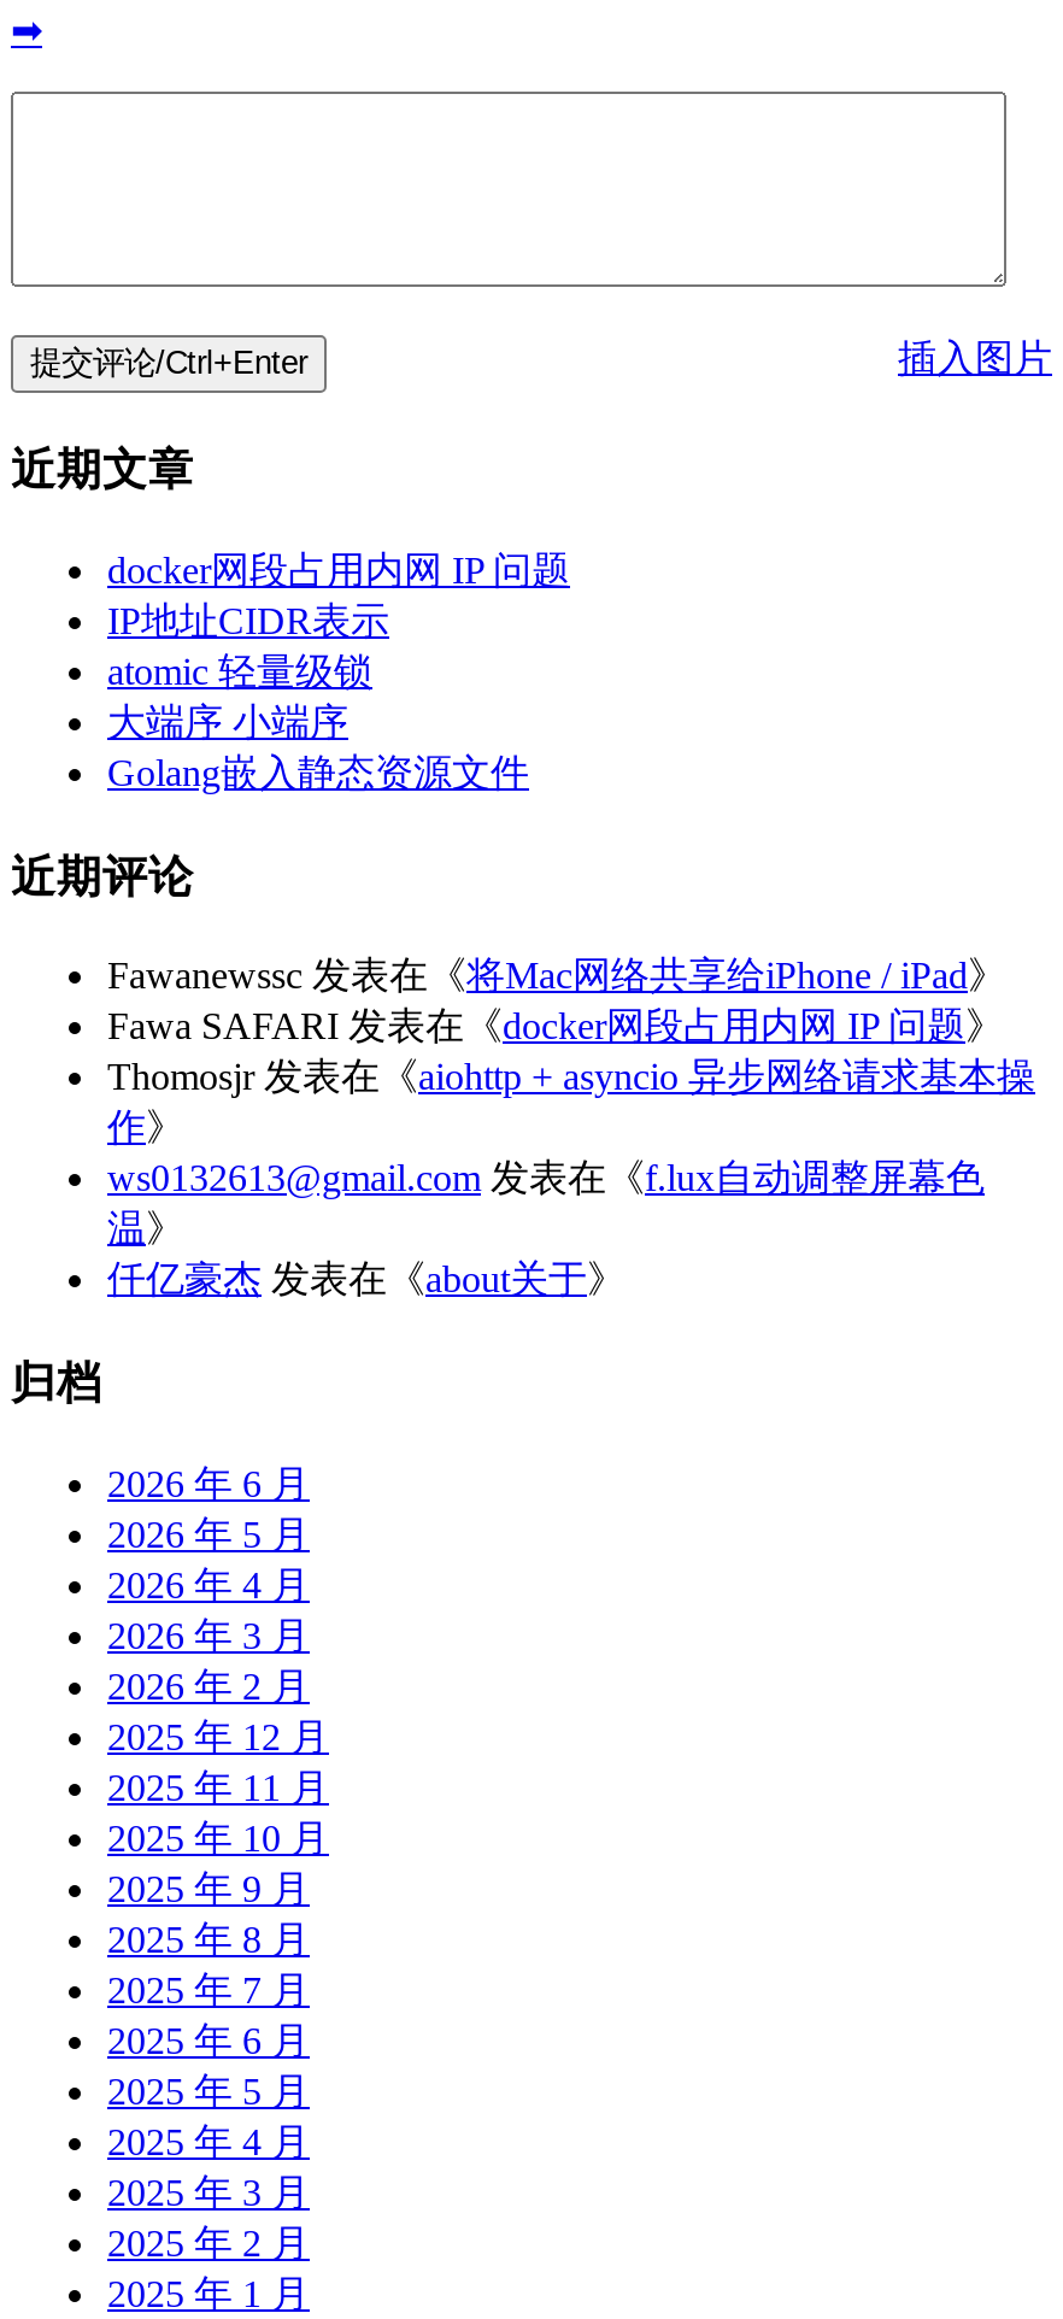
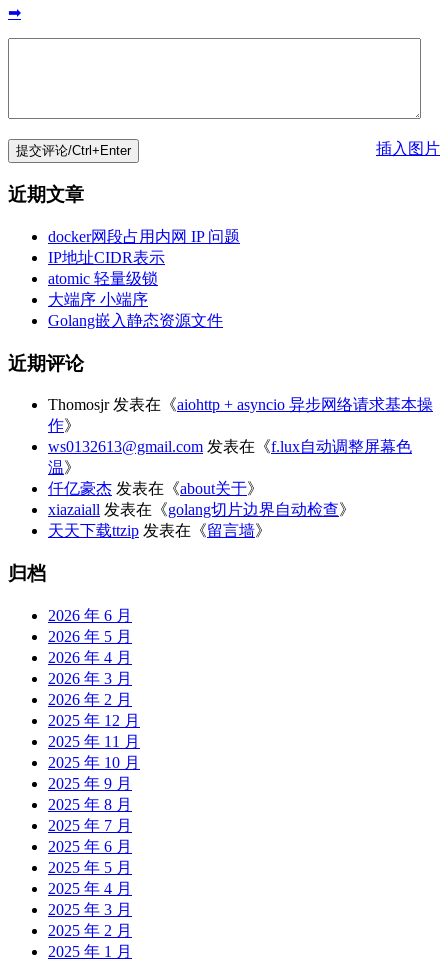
[107,955,1006,1047] Fawanewssc发表在《将Mac网络共享给iPhone / iPad》 | Fawa SAFARI发表在《docker网段占用内网 IP 问题》 -> none
moved [107,1057,1035,1300] -> [48,396,433,497]: Thomosjr发表在《aiohttp + asyncio 异步网络请求基本操 | 作》 | ws0132613@gmail.com发表在《f.lux自动调整屏幕色 | 温》 | 仟亿豪杰发表在《about关于》
none -> [48,501,355,539] xiazaiall发表在《golang切片边界自动检查》 | 天天下载ttzip发表在《留言墙》

